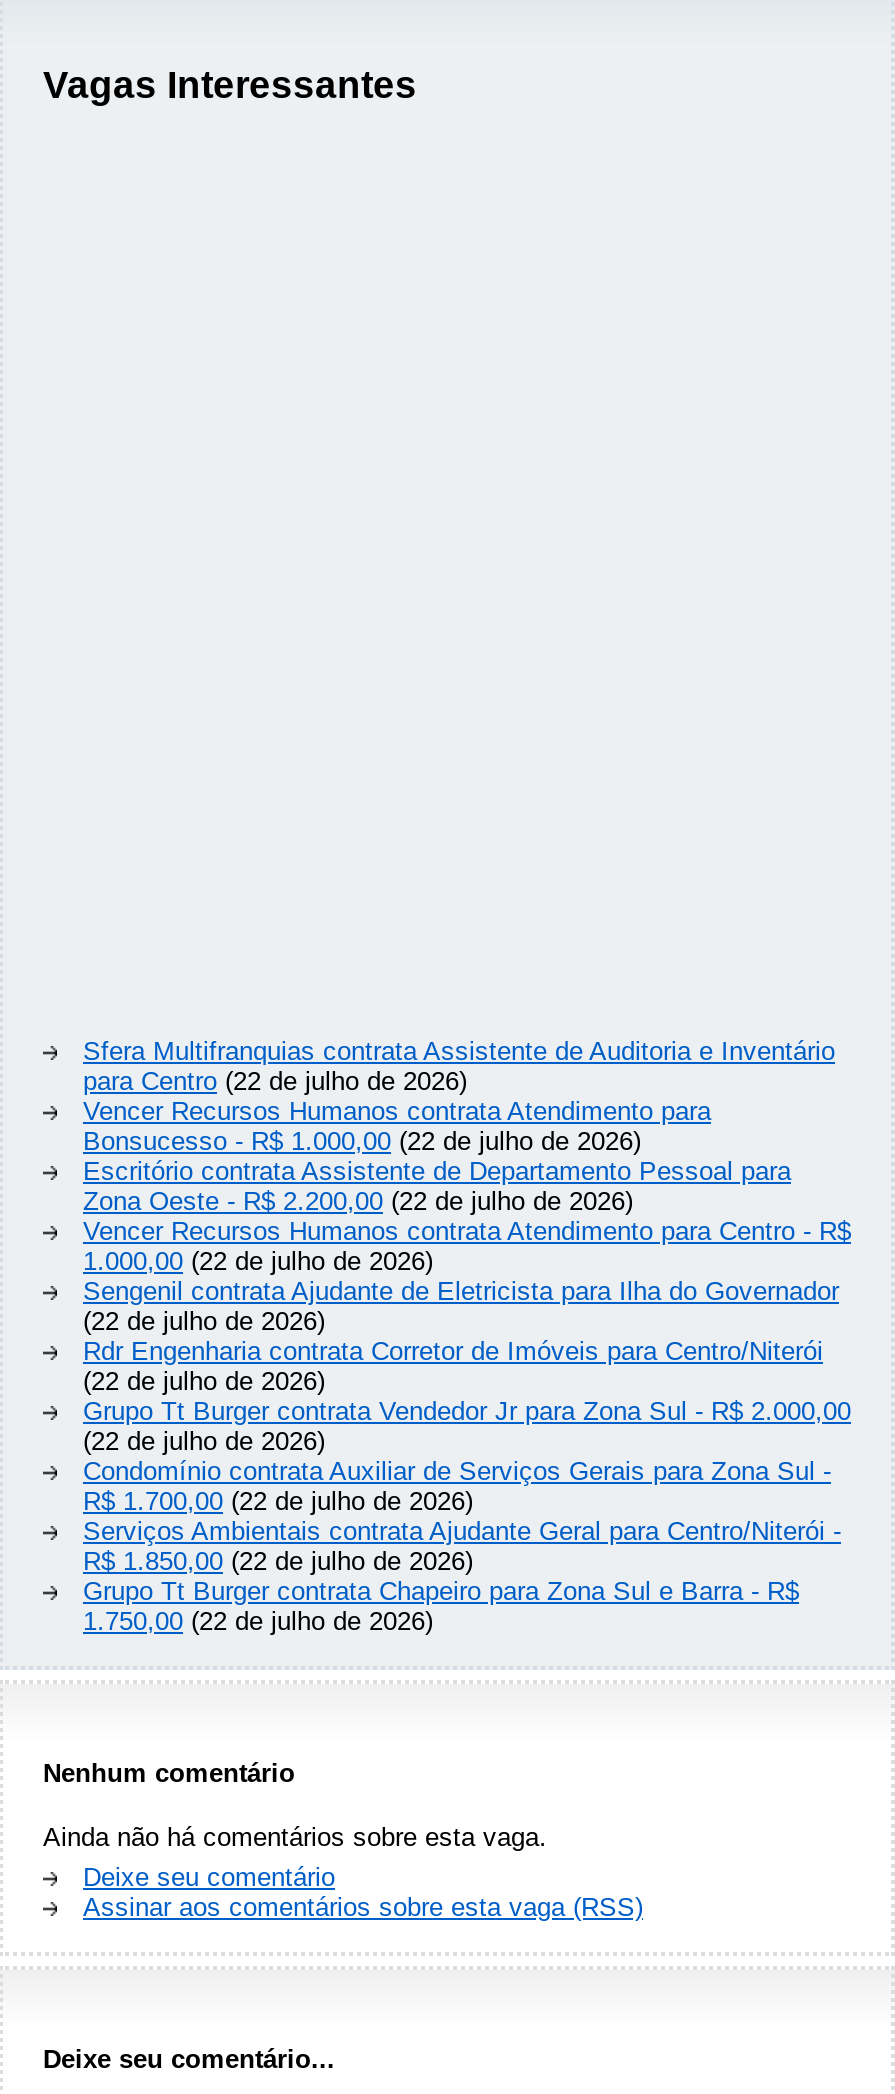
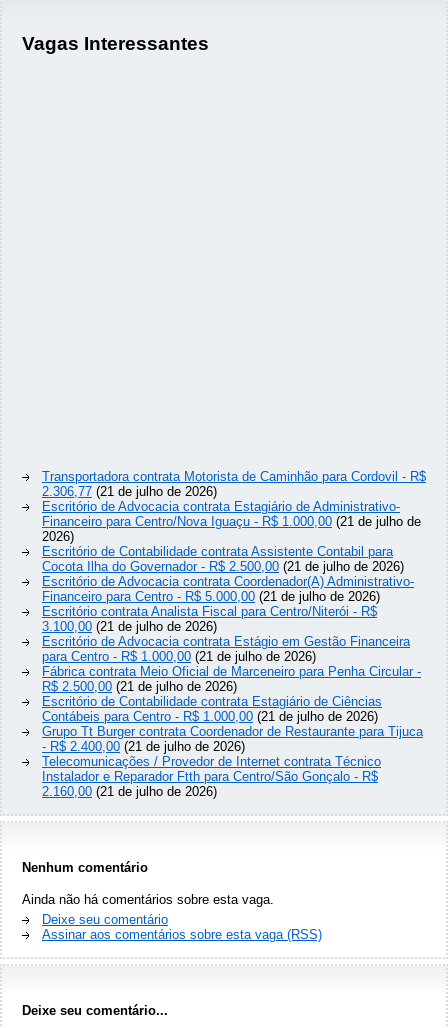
[83,1036,851,1636] Sfera Multifranquias contrata Assistente de Auditoria e Inventário | para Centro (22 de julho de 2026) | Vencer Recursos Humanos contrata Atendimento para | Bonsucesso - R$ 1.000,00 (22 de julho de 2026) | Escritório contrata Assistente de Departamento Pessoal para | Zona Oeste - R$ 2.200,00 (22 de julho de 2026) | Vencer Recursos Humanos contrata Atendimento para Centro - R$ | 1.000,00 (22 de julho de 2026) | Sengenil contrata Ajudante de Eletricista para Ilha do Governador | (22 de julho de 2026) | Rdr Engenharia contrata Corretor de Imóveis para Centro/Niterói | (22 de julho de 2026) | Grupo Tt Burger contrata Vendedor Jr para Zona Sul - R$ 2.000,00 | (22 de julho de 2026) | Condomínio contrata Auxiliar de Serviços Gerais para Zona Sul - | R$ 1.700,00 (22 de julho de 2026) | Serviços Ambientais contrata Ajudante Geral para Centro/Niterói - | R$ 1.850,00 (22 de julho de 2026) | Grupo Tt Burger contrata Chapeiro para Zona Sul e Barra - R$ | 1.750,00 (22 de julho de 2026) -> [42,469,426,799] Transportadora contrata Motorista de Caminhão para Cordovil - R$ | 2.306,77 (21 de julho de 2026) | Escritório de Advocacia contrata Estagiário de Administrativo- | Financeiro para Centro/Nova Iguaçu - R$ 1.000,00 (21 de julho de | 2026) | Escritório de Contabilidade contrata Assistente Contabil para | Cocota Ilha do Governador - R$ 2.500,00 (21 de julho de 2026) | Escritório de Advocacia contrata Coordenador(A) Administrativo- | Financeiro para Centro - R$ 5.000,00 (21 de julho de 2026) | Escritório contrata Analista Fiscal para Centro/Niterói - R$ | 3.100,00 (21 de julho de 2026) | Escritório de Advocacia contrata Estágio em Gestão Financeira | para Centro - R$ 1.000,00 (21 de julho de 2026) | Fábrica contrata Meio Oficial de Marceneiro para Penha Circular - | R$ 2.500,00 (21 de julho de 2026) | Escritório de Contabilidade contrata Estagiário de Ciências | Contábeis para Centro - R$ 1.000,00 (21 de julho de 2026) | Grupo Tt Burger contrata Coordenador de Restaurante para Tijuca | - R$ 2.400,00 (21 de julho de 2026) | Telecomunicações / Provedor de Internet contrata Técnico | Instalador e Reparador Ftth para Centro/São Gonçalo - R$ | 2.160,00 (21 de julho de 2026)

